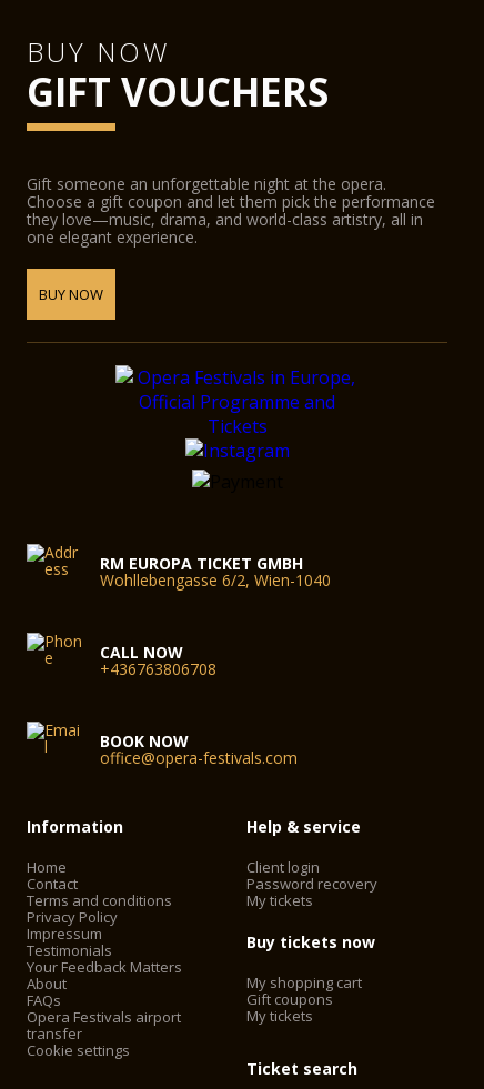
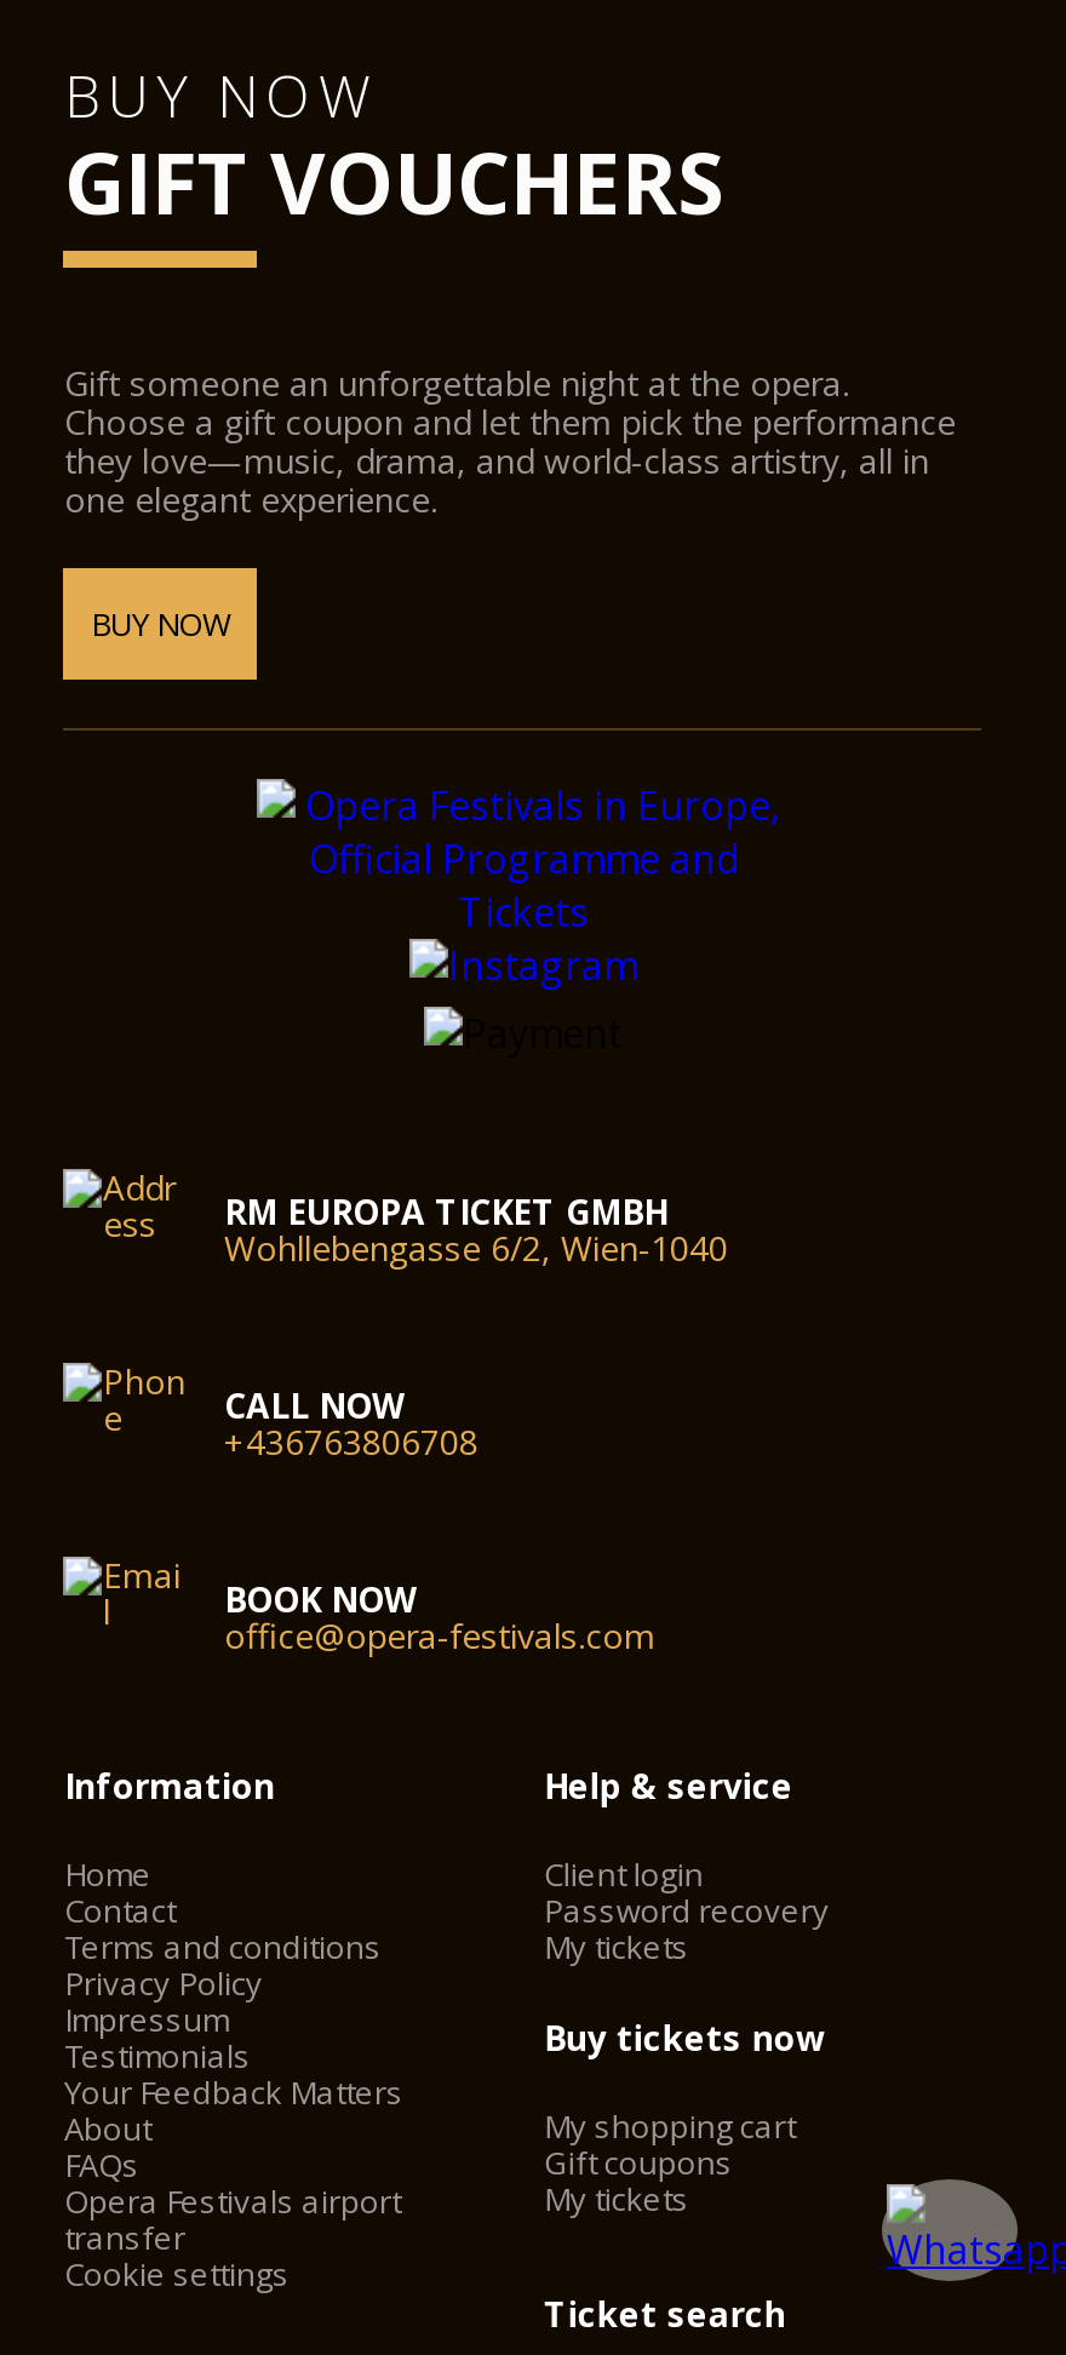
none -> [879,2178,1059,2282] [image]

